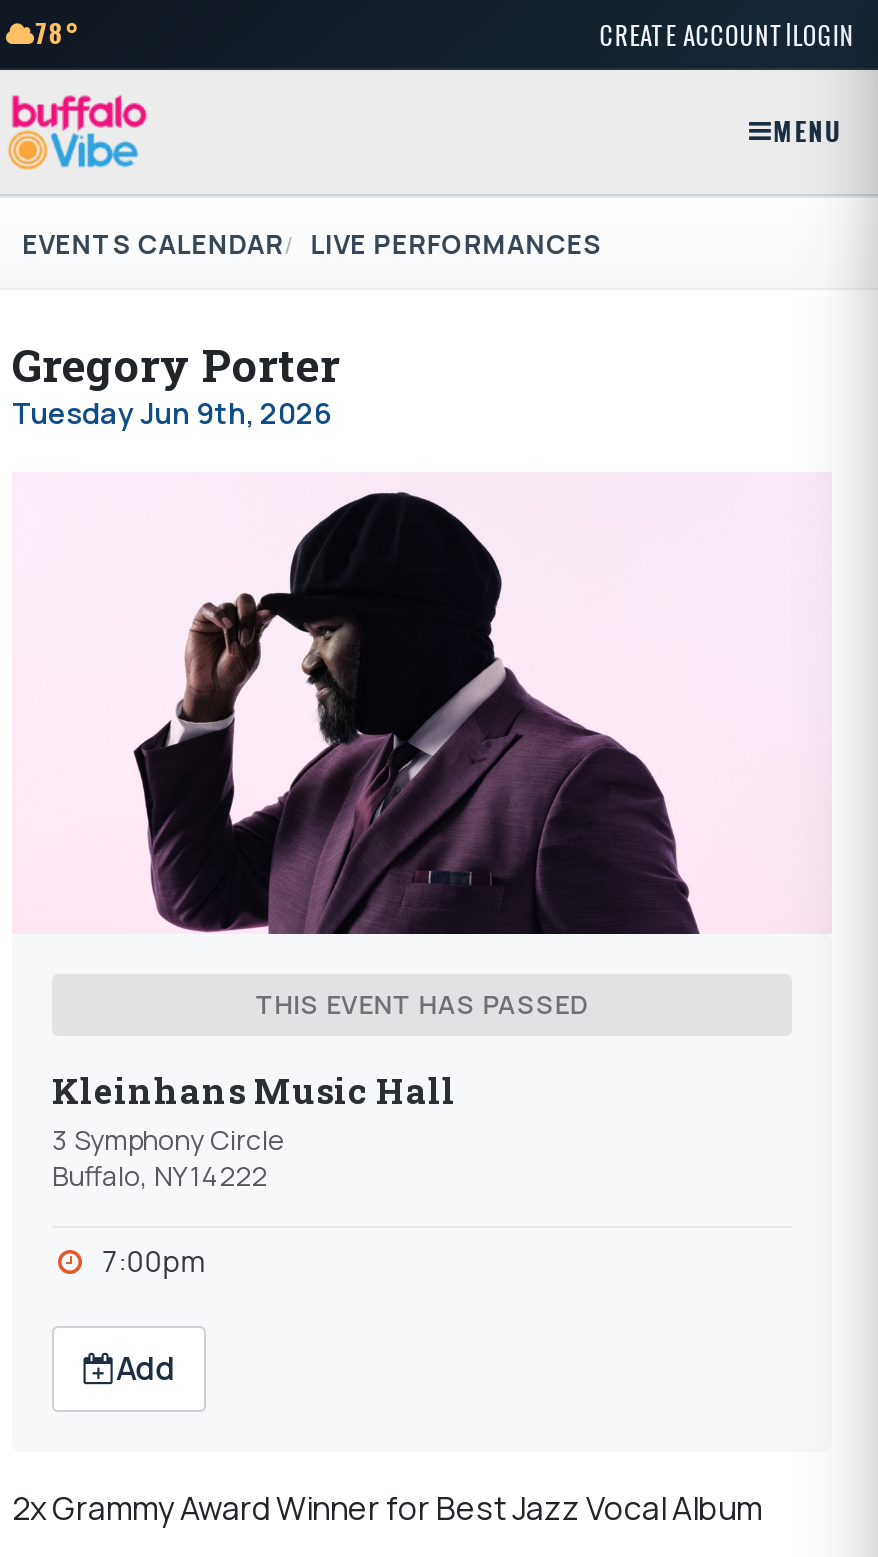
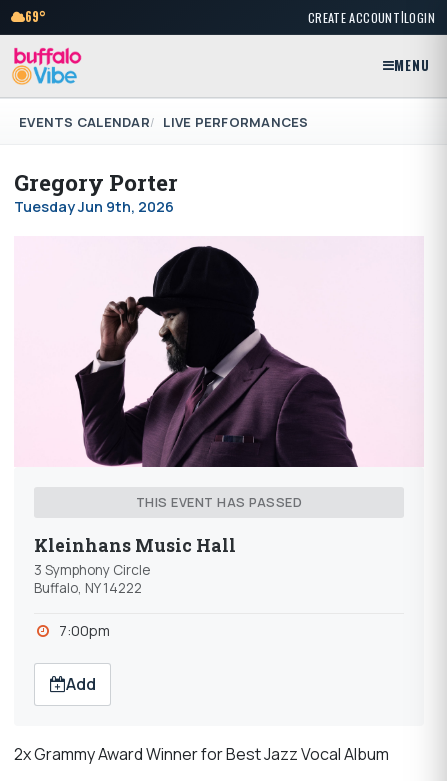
[35,14,79,52] 78° -> [25,7,46,26] 69°

